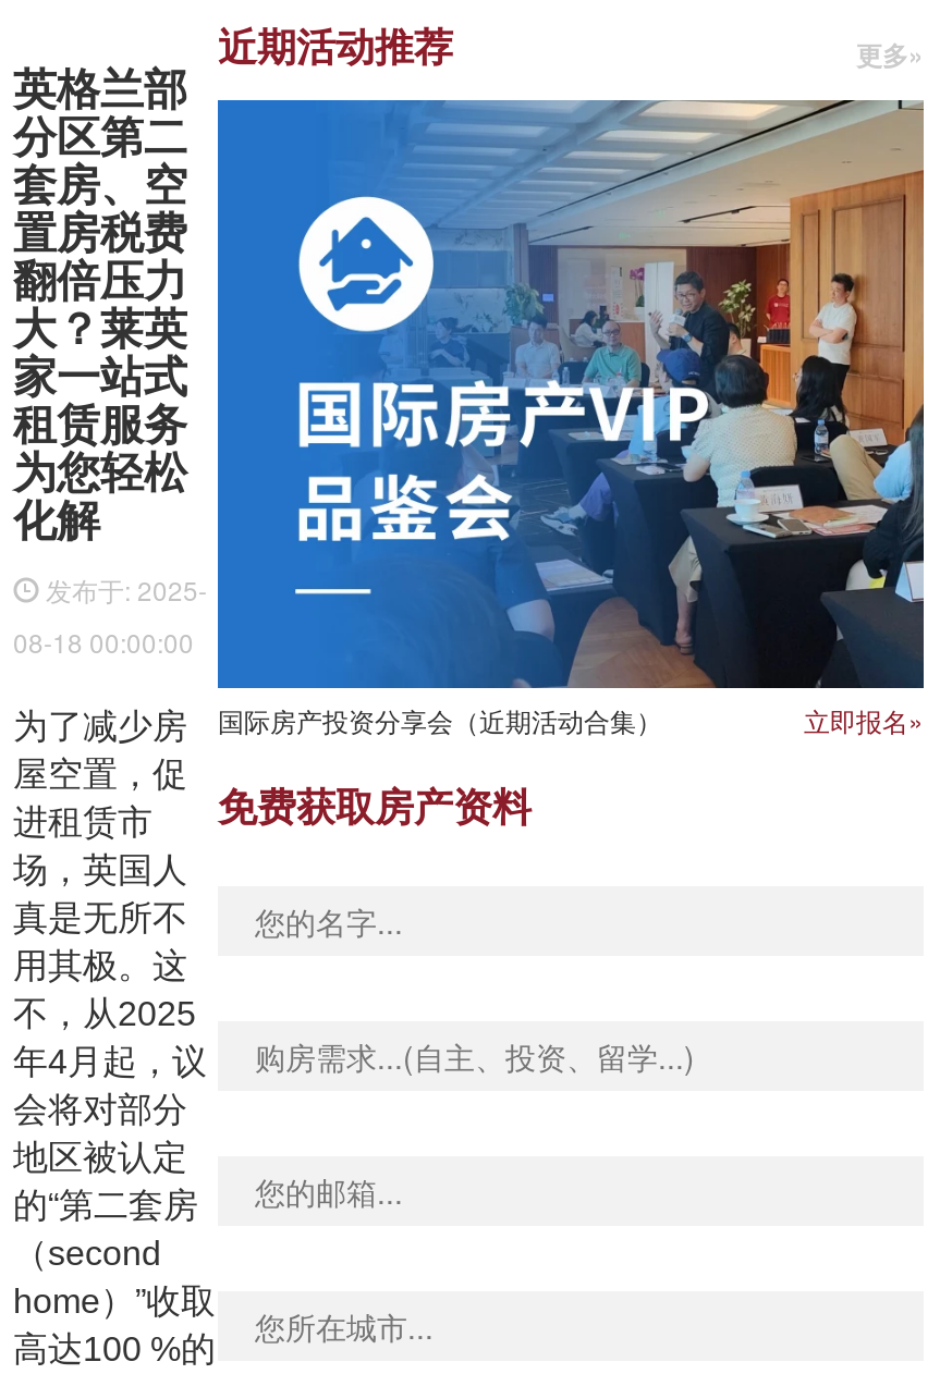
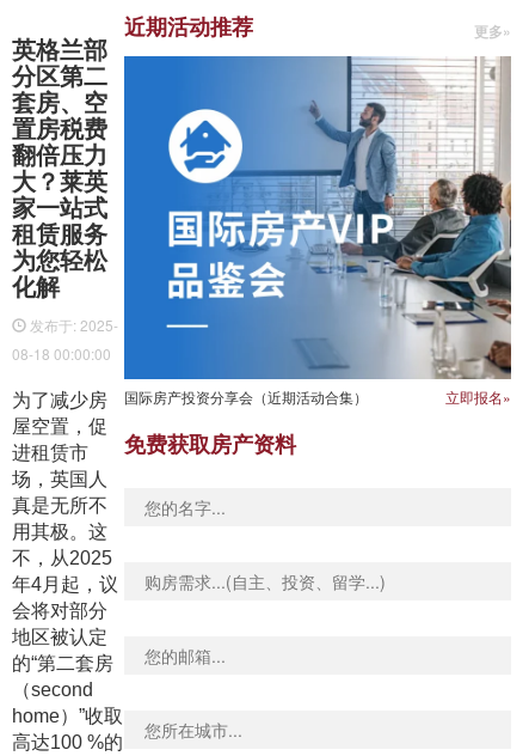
[386,98,926,690] [image] -> [205,56,512,380] [image]

